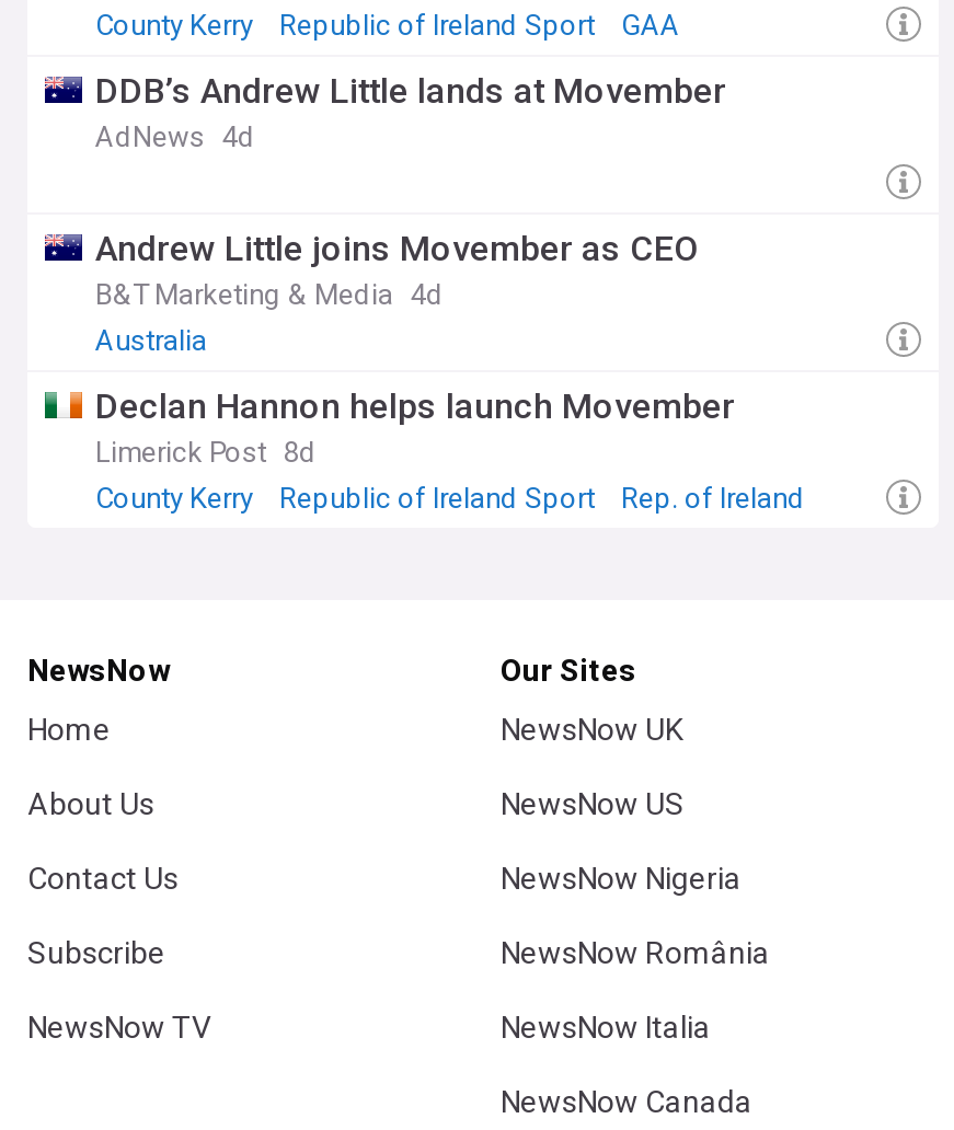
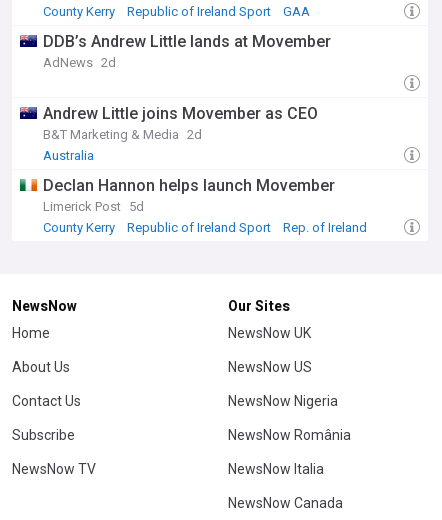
[95,120,255,153] AdNews 4d -> [43,55,116,70] AdNews 2d
[95,278,444,311] B&T Marketing & Media 4d -> [43,127,202,142] B&T Marketing & Media 2d
[95,436,317,469] Limerick Post 8d -> [43,199,144,214] Limerick Post 5d

